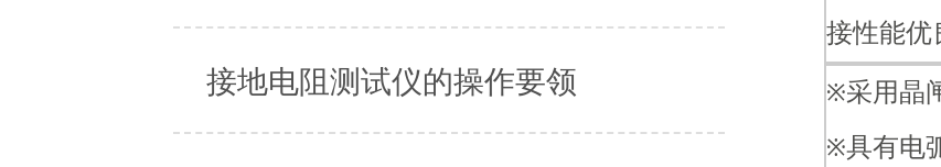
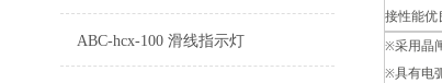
[206,66,577,99] 接地电阻测试仪的操作要领 -> [77,33,245,49] ABC-hcx-100 滑线指示灯

